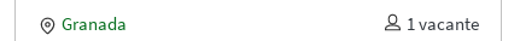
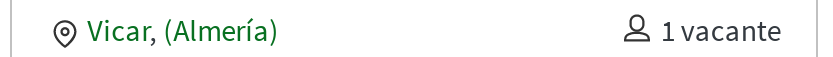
[61,12,126,35] Granada -> [87,10,279,48] Vicar, (Almería)

